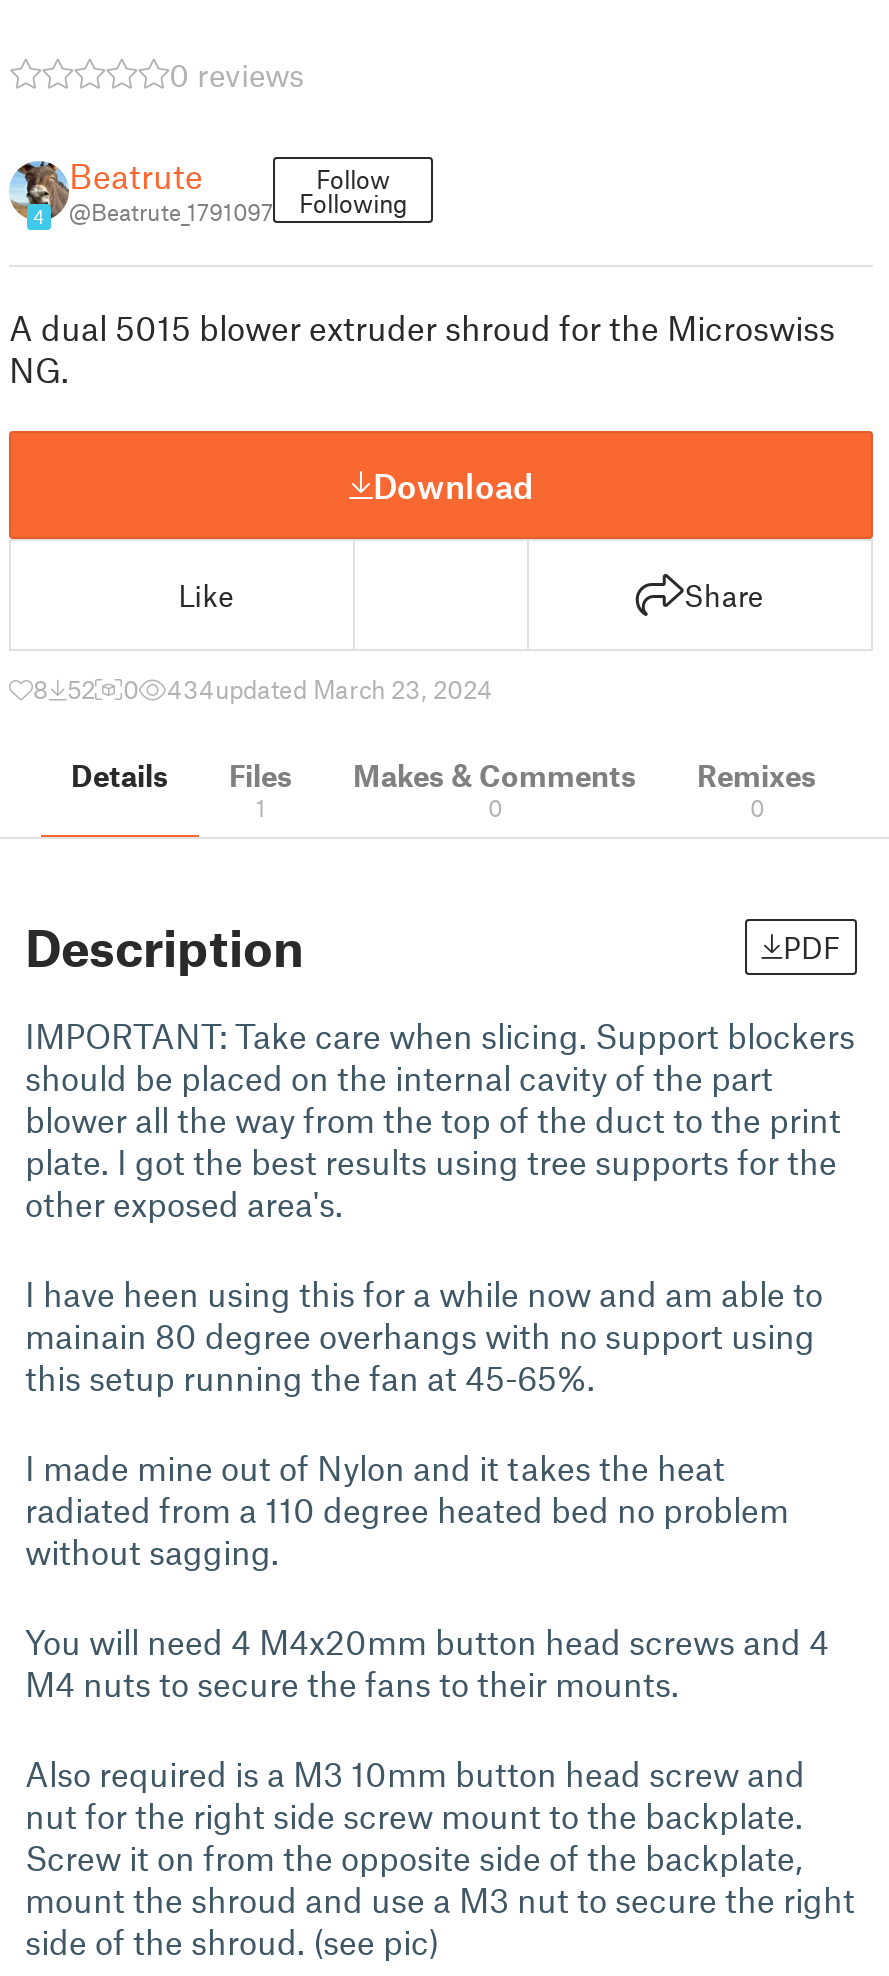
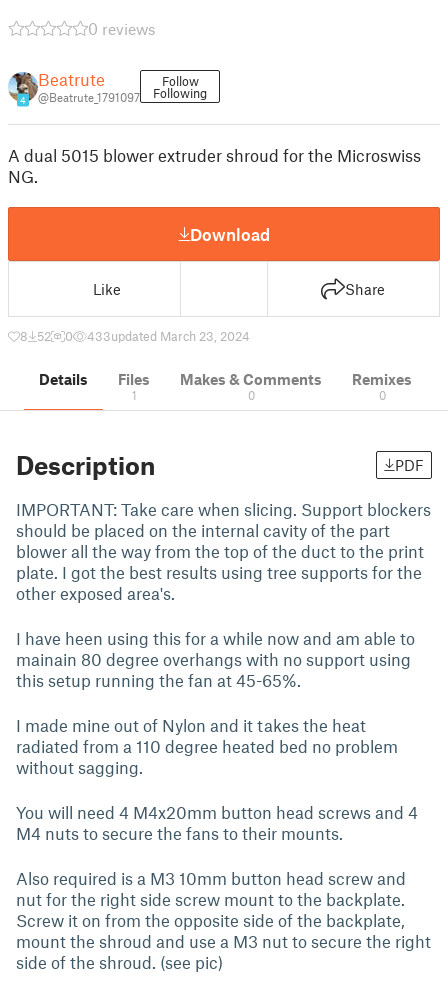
[167,673,493,705] 434updated March 23, 2024 -> [87,328,250,344] 433updated March 23, 2024

